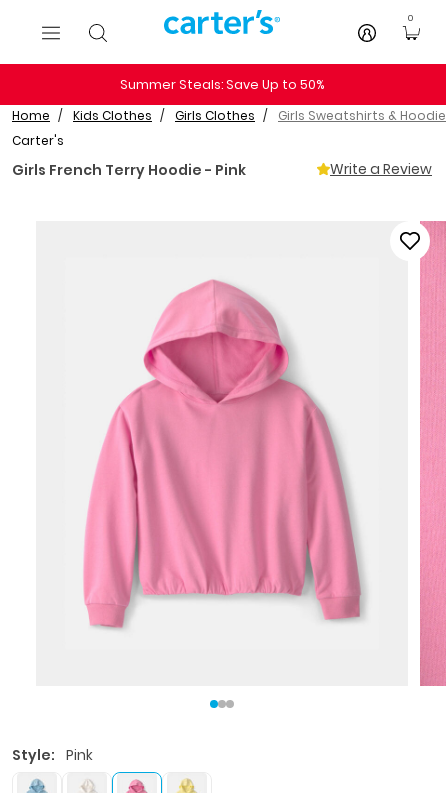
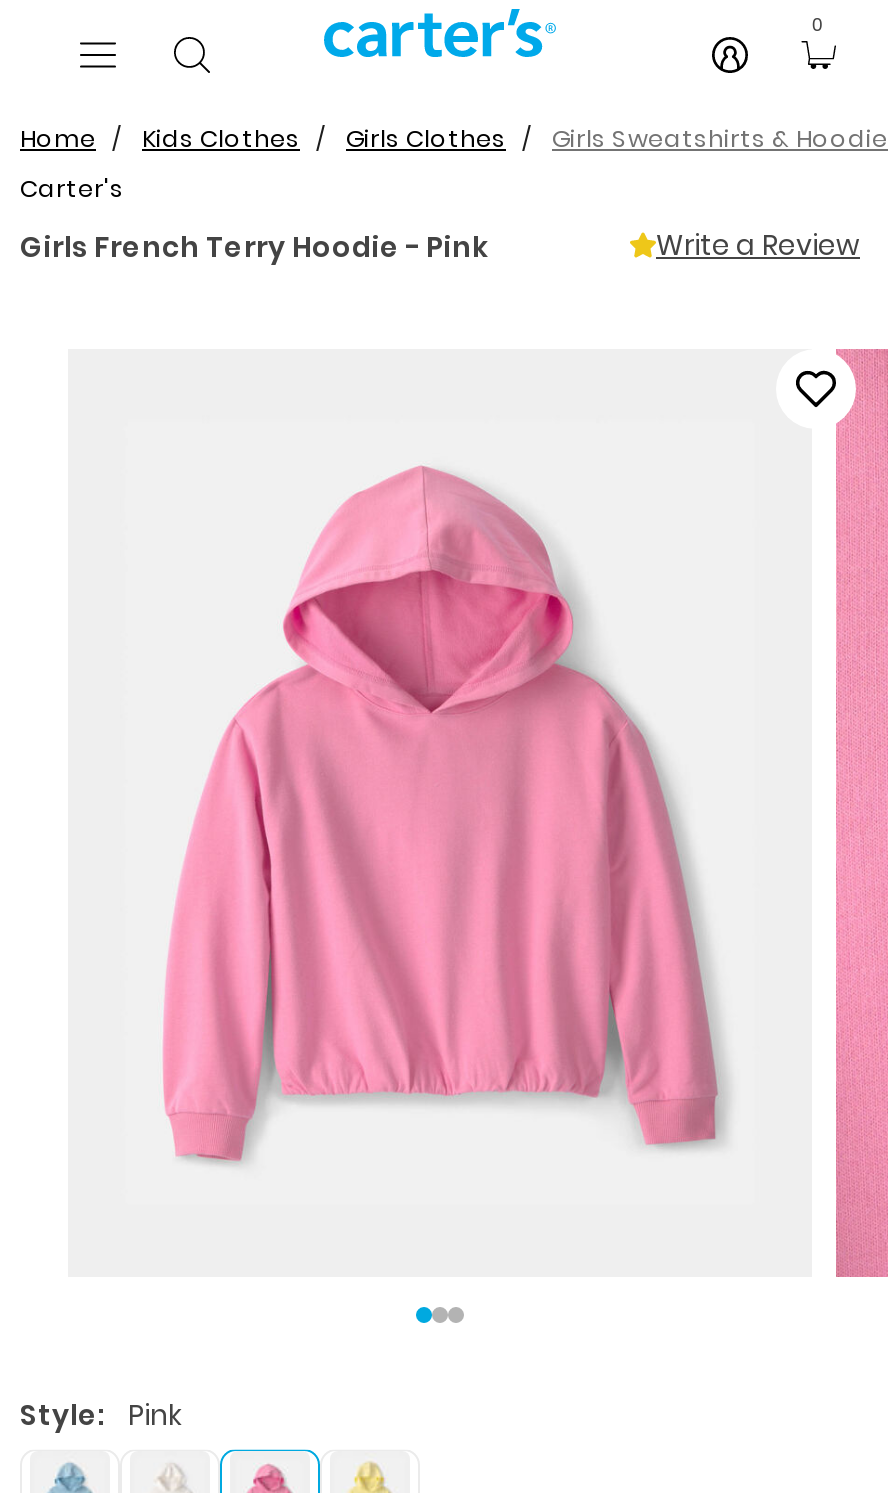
[120,76,324,93] Summer Steals: Save Up to 50% -> none

